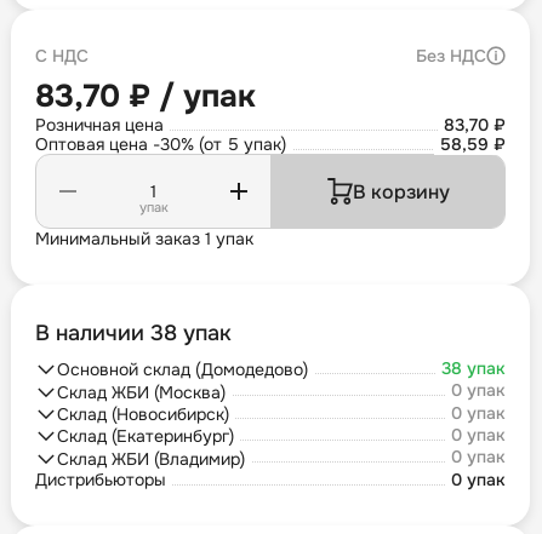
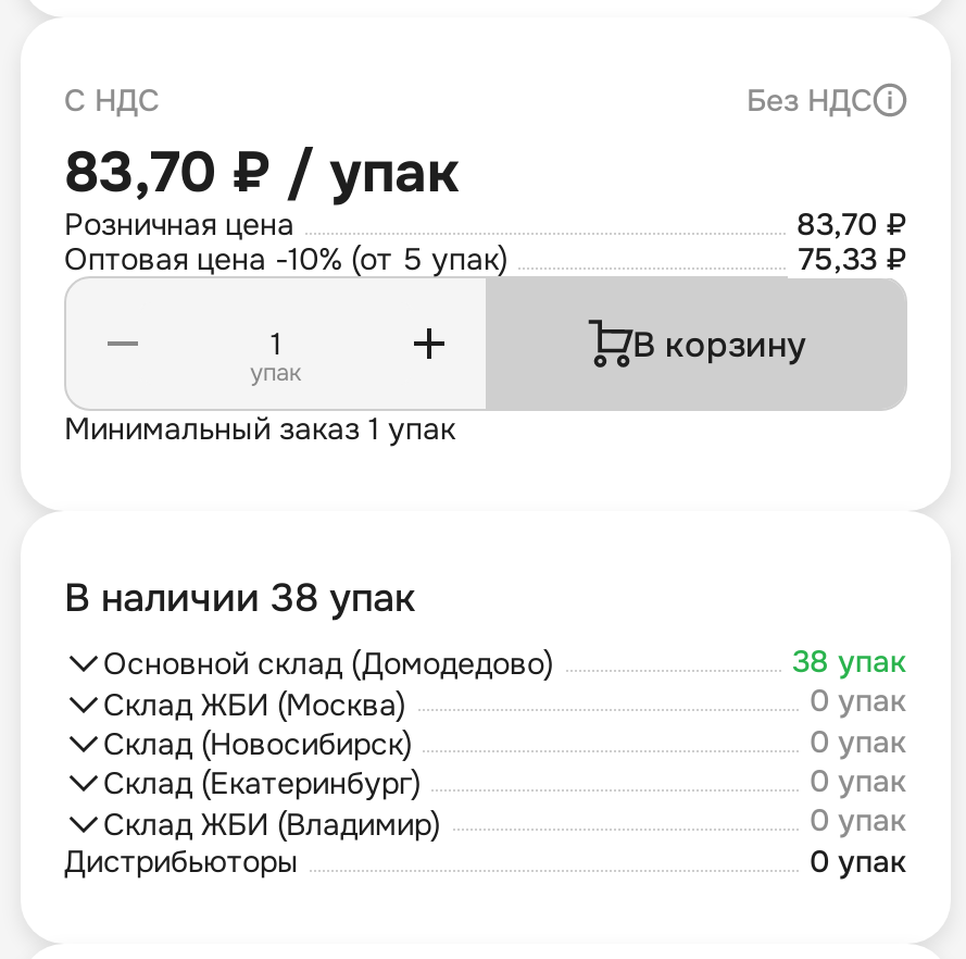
[35,133,286,155] Оптовая цена -30% (от 5 упак) -> [64,240,507,279] Оптовая цена -10% (от 5 упак)
[440,133,506,155] 58,59 ₽ -> [799,240,907,279] 75,33 ₽

